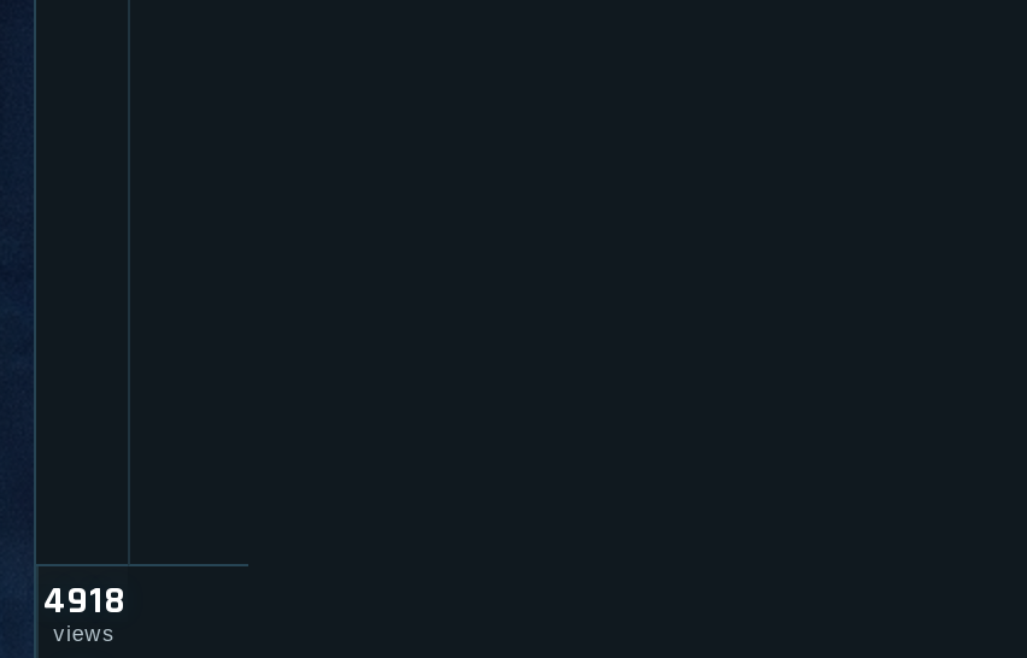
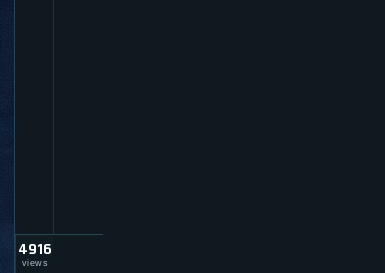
[43,575,125,625] 4918 -> [18,238,52,259] 4916

